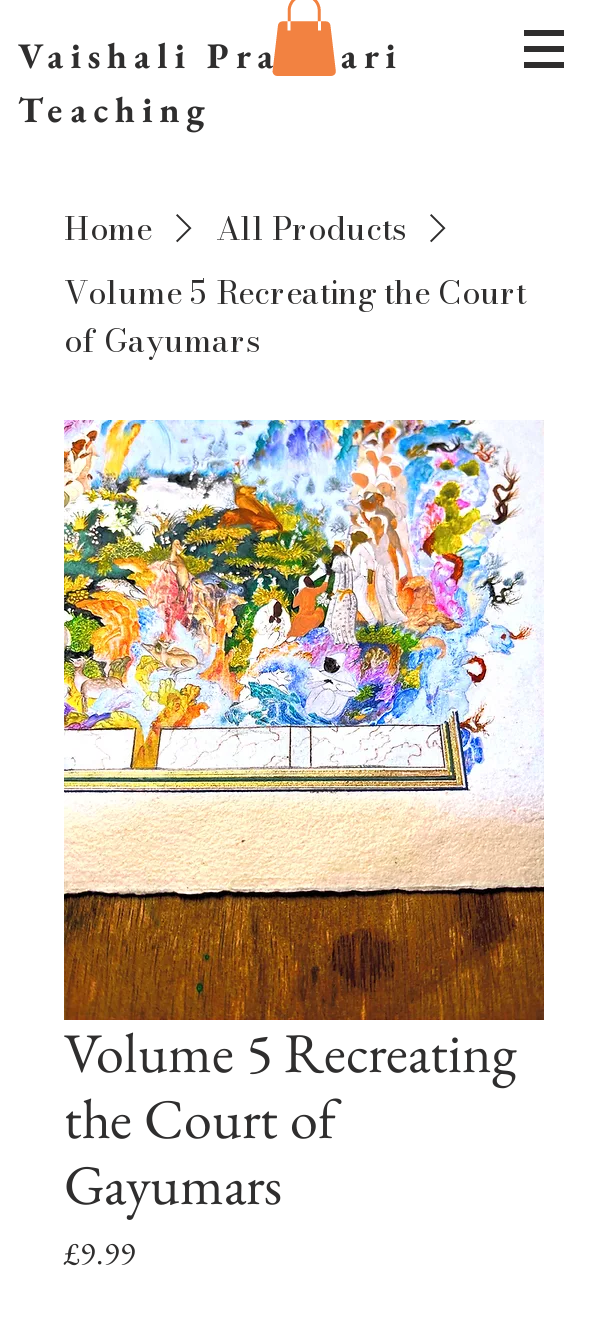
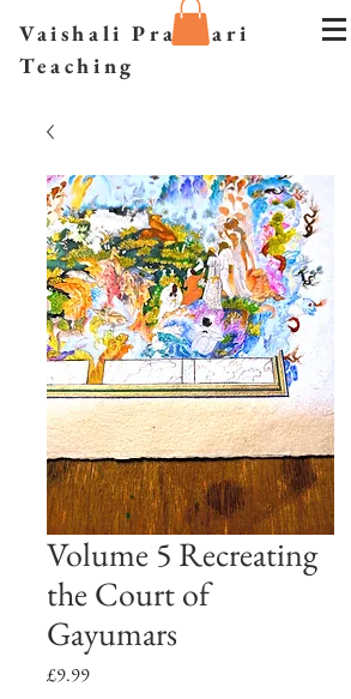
[64,204,526,364] Home | All Products | Volume 5 Recreating the Court | of Gayumars -> none

